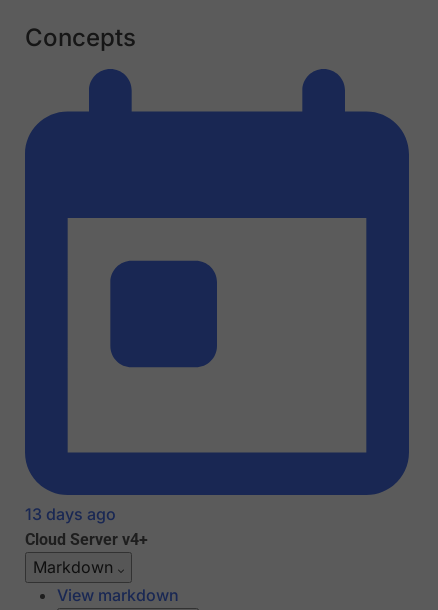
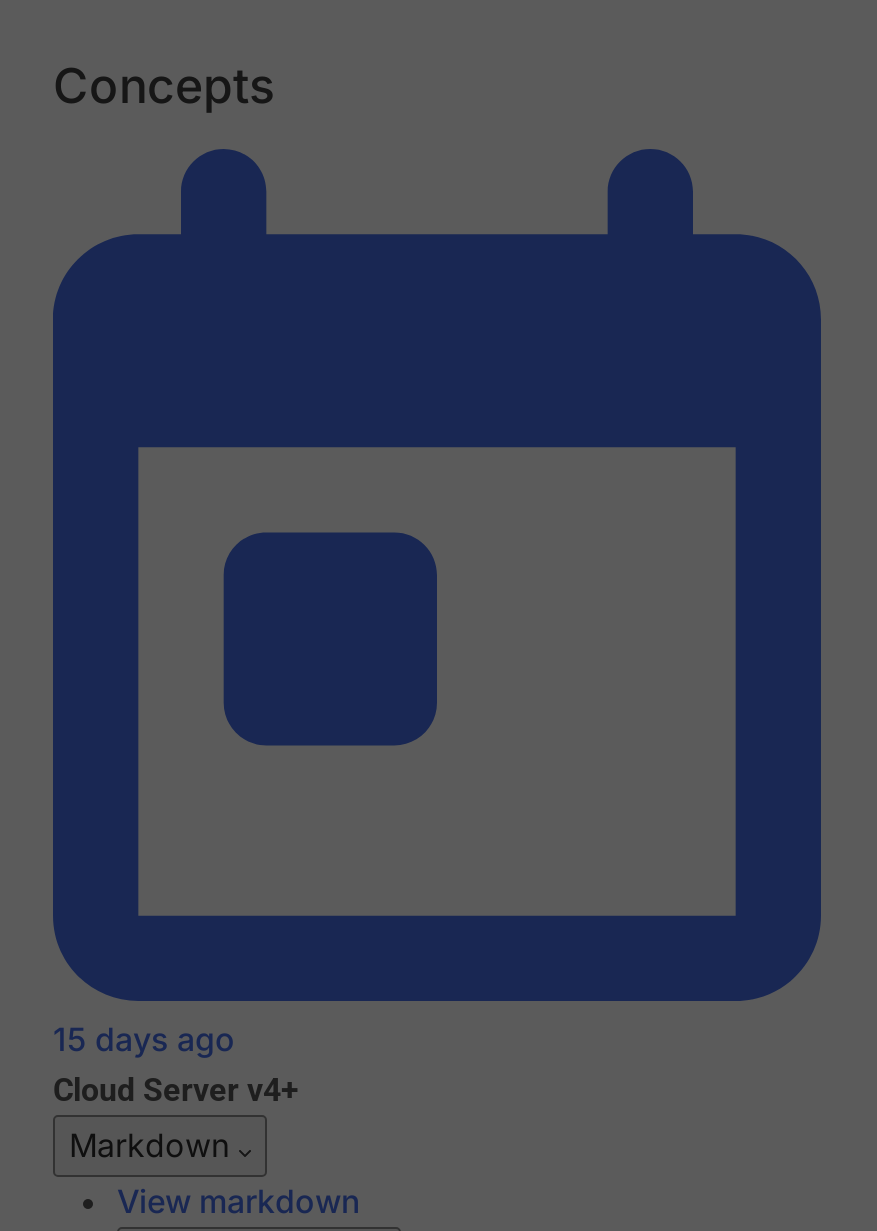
[25,504,116,524] 13 days ago -> [53,1020,235,1060] 15 days ago

